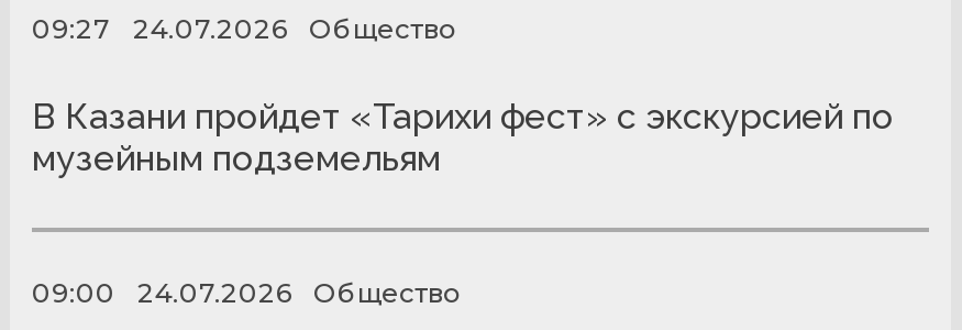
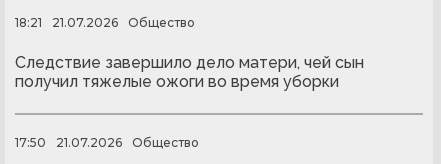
[32,12,287,45] 09:27 | 24.07.2026 -> [15,15,118,30] 18:21 | 21.07.2026
[32,95,894,178] В Казани пройдет «Тарихи фест» с экскурсией по | музейным подземельям -> [15,53,364,91] Следствие завершило дело матери, чей сын | получил тяжелые ожоги во время уборки
[32,276,291,309] 09:00 | 24.07.2026 -> [15,135,122,150] 17:50 | 21.07.2026

